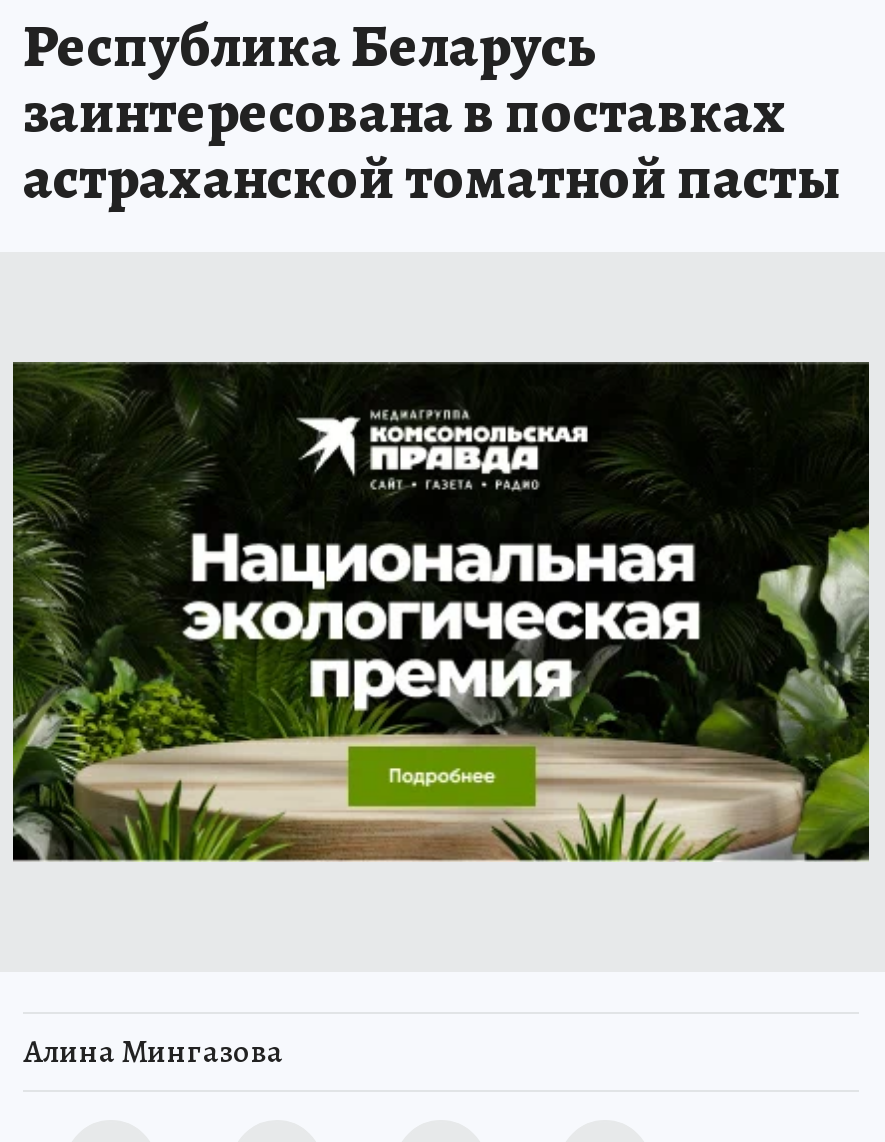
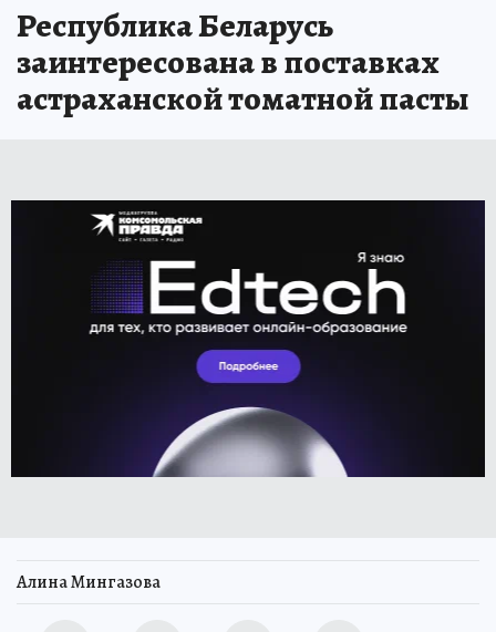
[11,362,871,864] [image] -> [10,200,486,478] [image]

